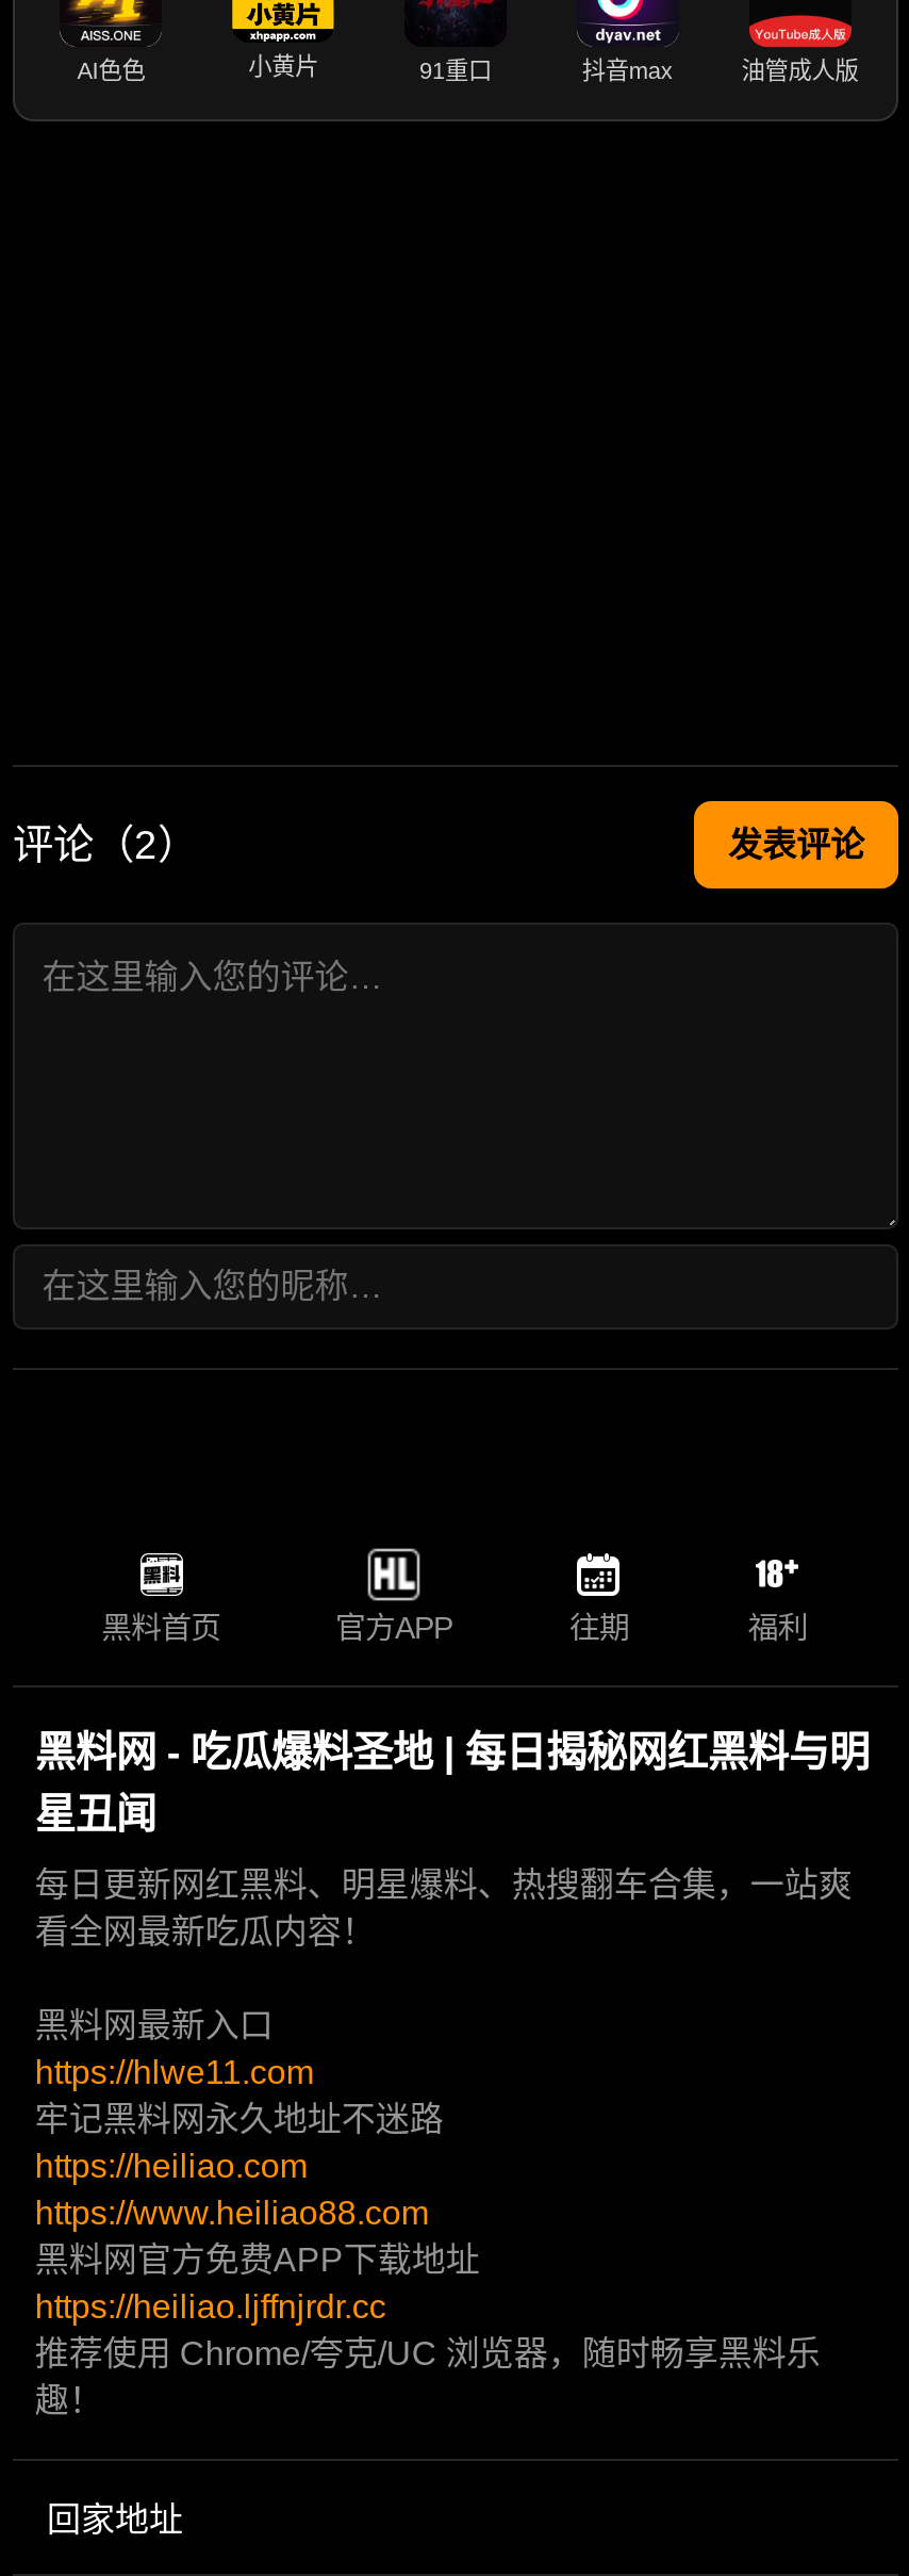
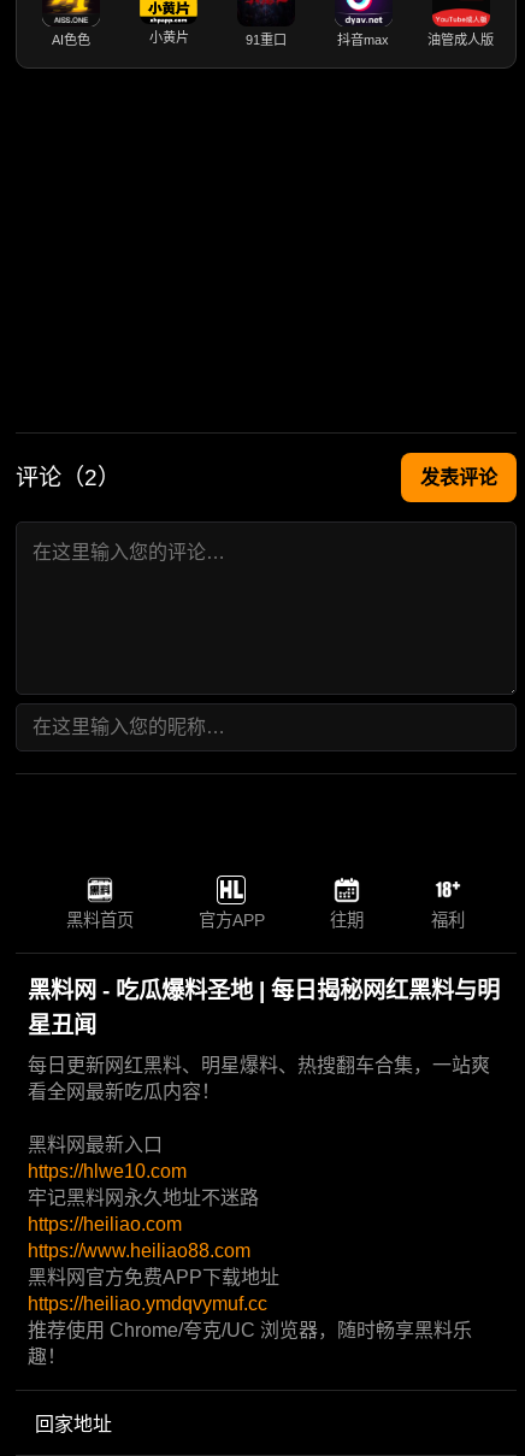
[35,2055,314,2091] https://hlwe11.com -> [28,1161,187,1182] https://hlwe10.com
[35,2289,386,2325] https://heiliao.ljffnjrdr.cc -> [28,1294,268,1314] https://heiliao.ymdqvymuf.cc

